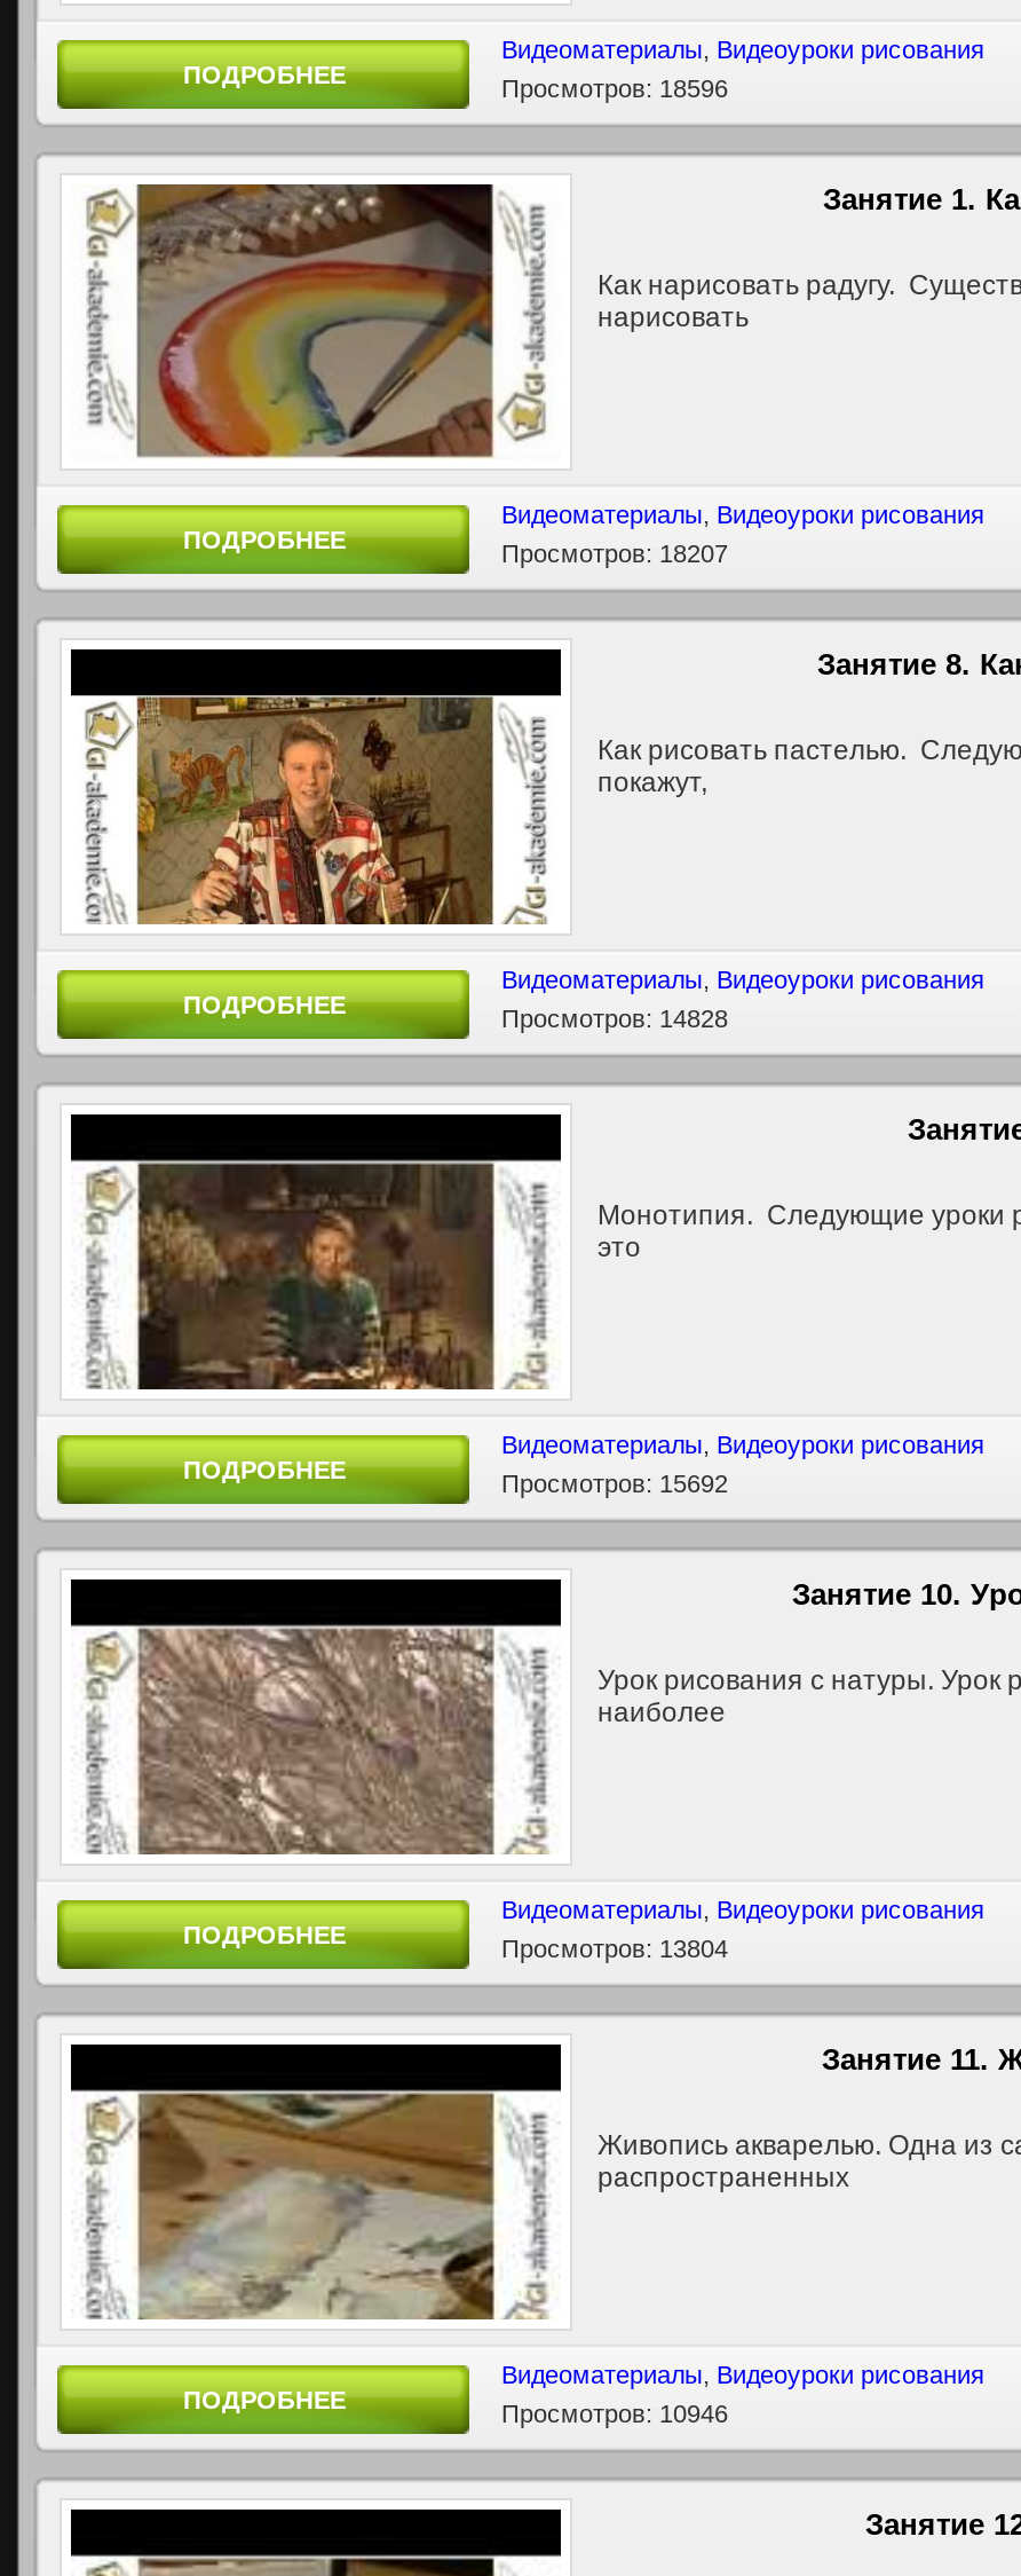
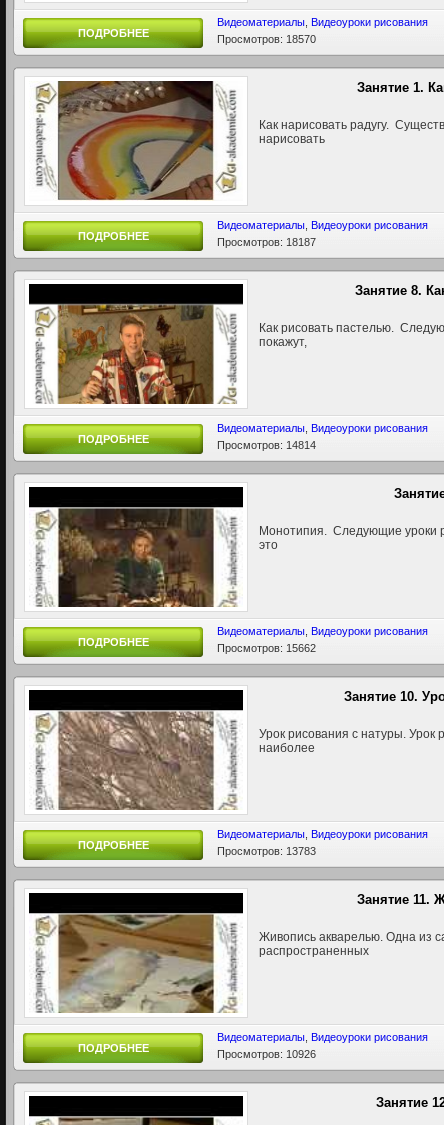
[501,74,728,102] Просмотров: 18596 -> [217,33,316,45] Просмотров: 18570
[501,539,728,567] Просмотров: 18207 -> [217,236,316,248] Просмотров: 18187
[501,1005,728,1032] Просмотров: 14828 -> [217,439,316,451] Просмотров: 14814
[501,1470,728,1497] Просмотров: 15692 -> [217,642,316,654] Просмотров: 15662
[501,1935,728,1962] Просмотров: 13804 -> [217,845,316,857] Просмотров: 13783
[501,2400,728,2427] Просмотров: 10946 -> [217,1048,316,1060] Просмотров: 10926

